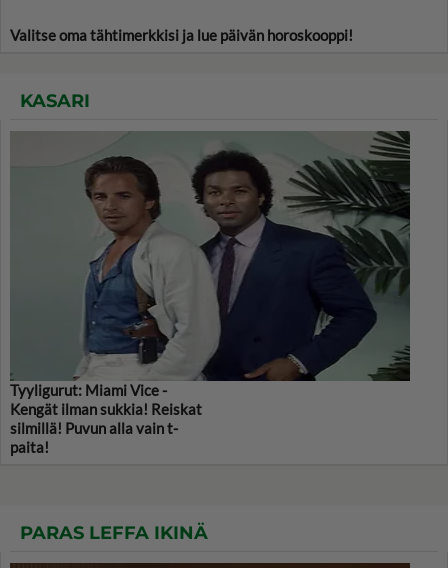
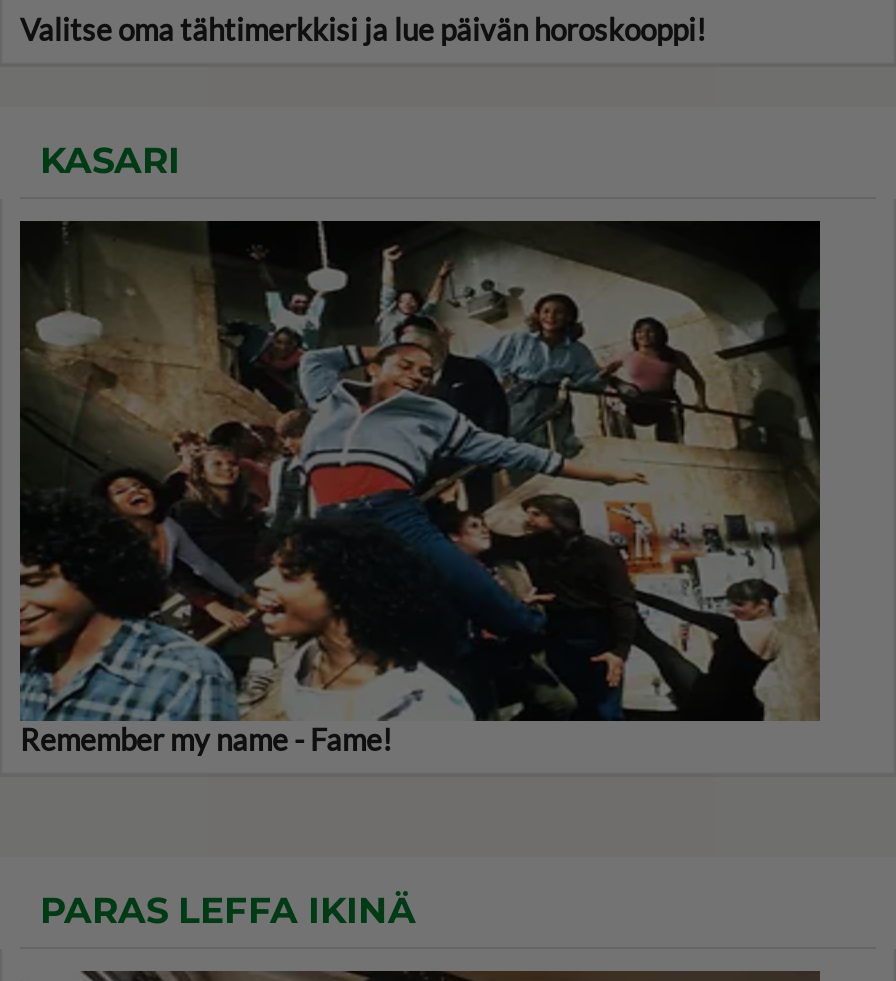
[10,130,411,456] [image] | Tyyligurut: Miami Vice - | Kengät ilman sukkia! Reiskat | silmillä! Puvun alla vain t- | paita! -> [20,219,822,757] [image] | Remember my name - Fame!

